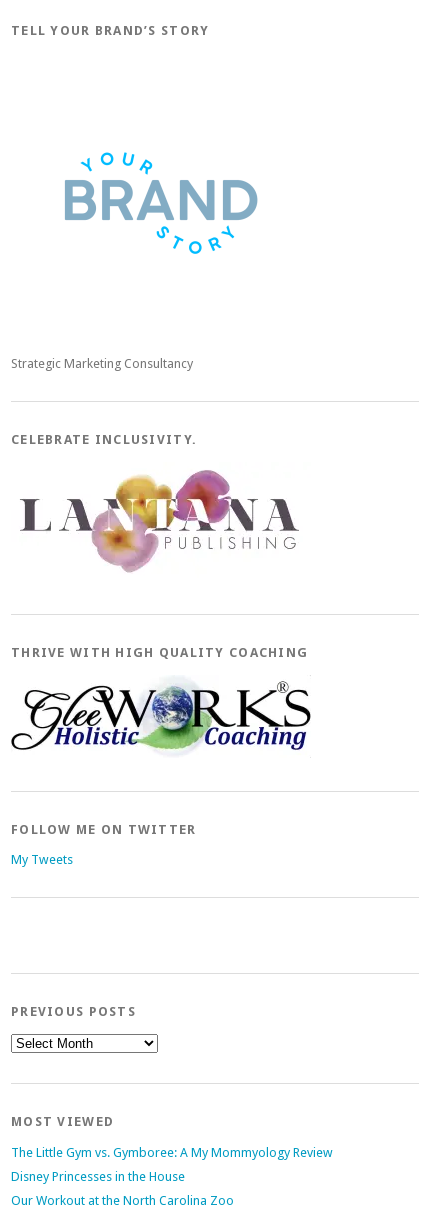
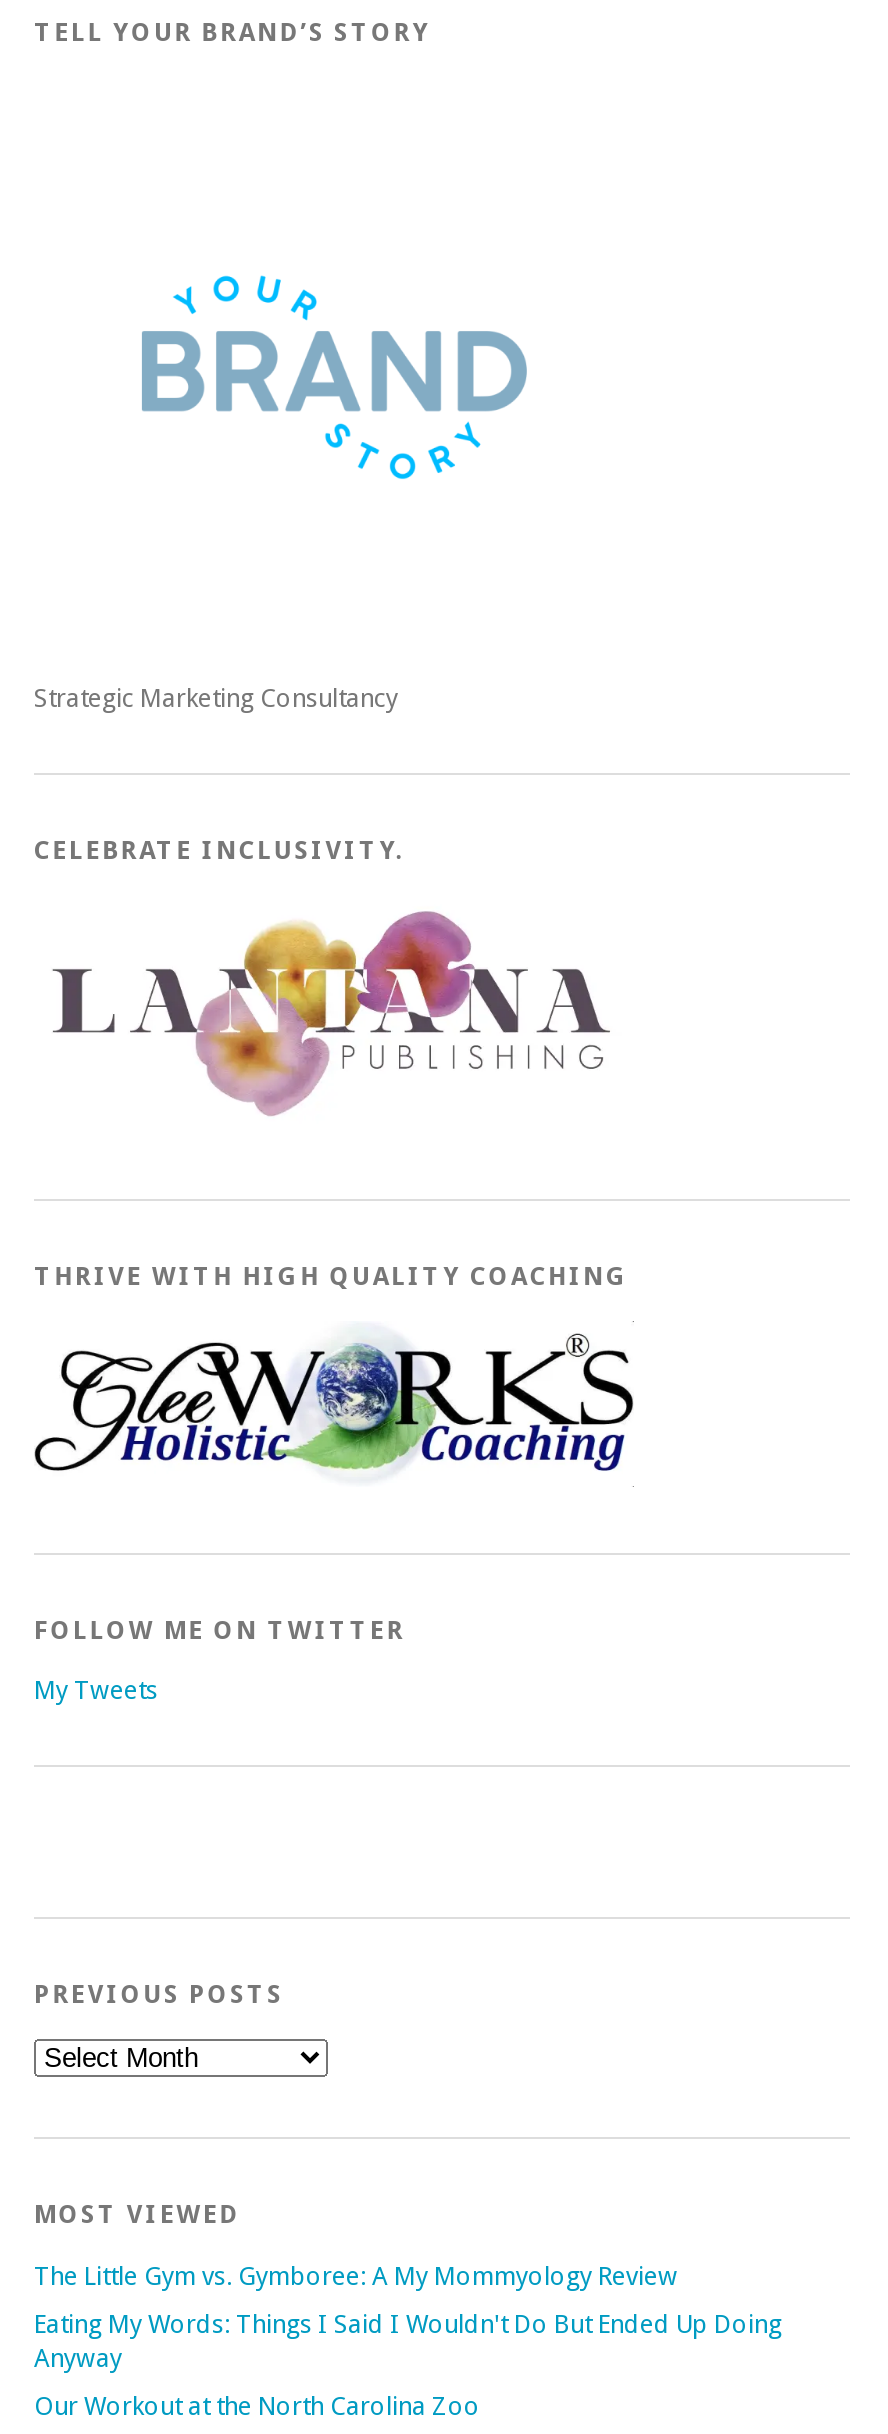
[11,1169,185,1184] Disney Princesses in the House -> [34,2309,782,2373] Eating My Words: Things I Said I Wouldn't Do But Ended Up Doing | Anyway

